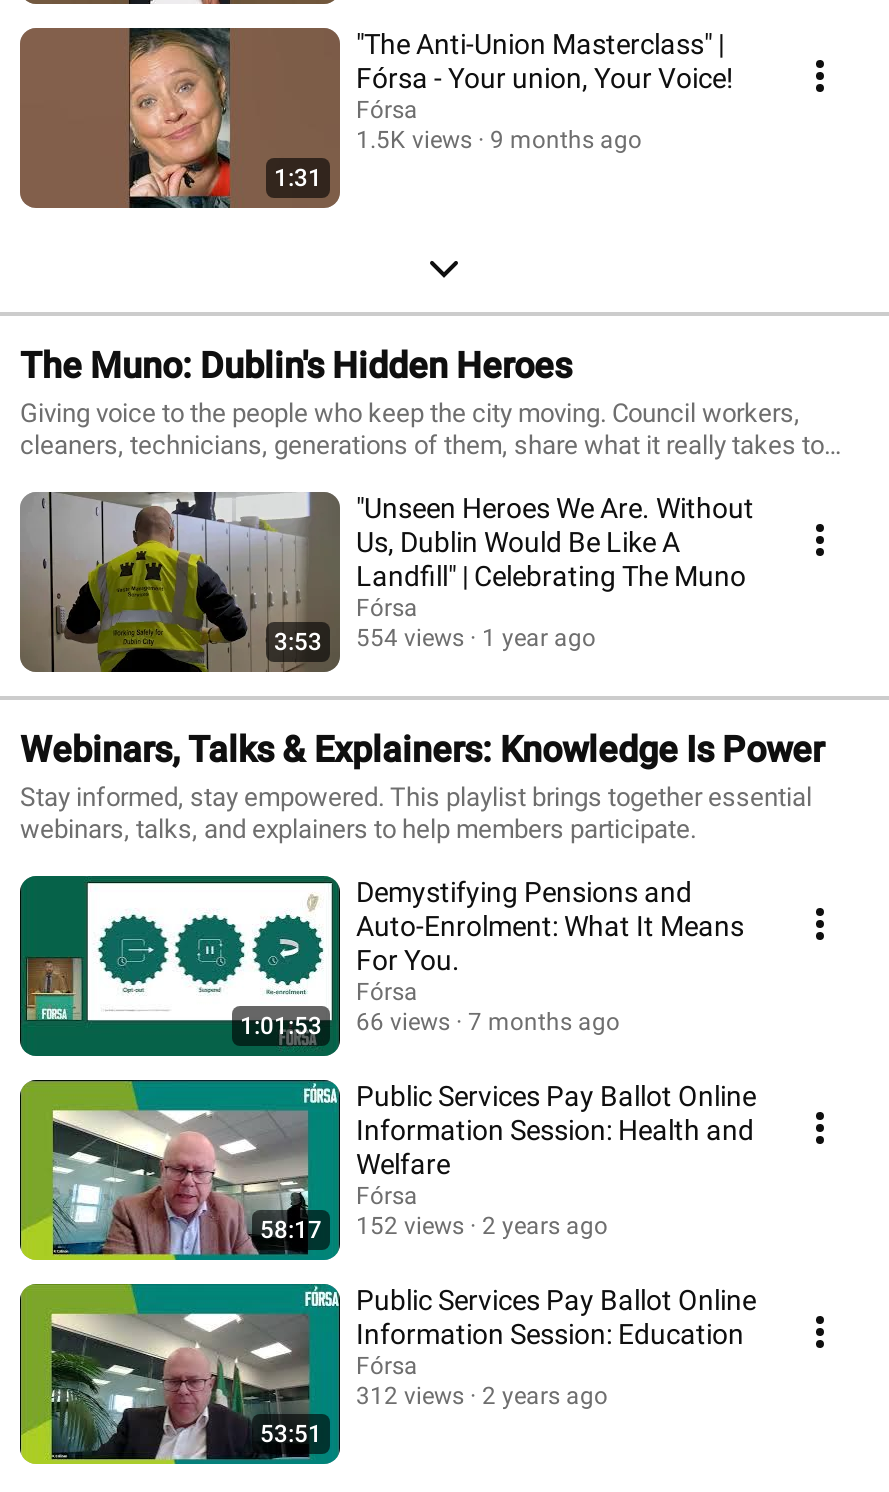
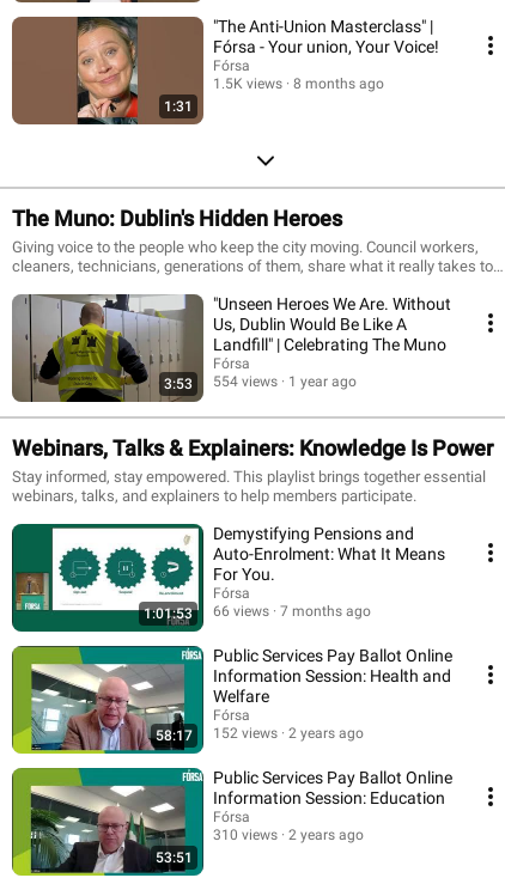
[356,126,642,154] 1.5K views 9 months ago -> [213,75,384,92] 1.5K views 8 months ago
[356,1382,608,1410] 312 views 2 years ago -> [213,827,364,843] 310 views 2 years ago

